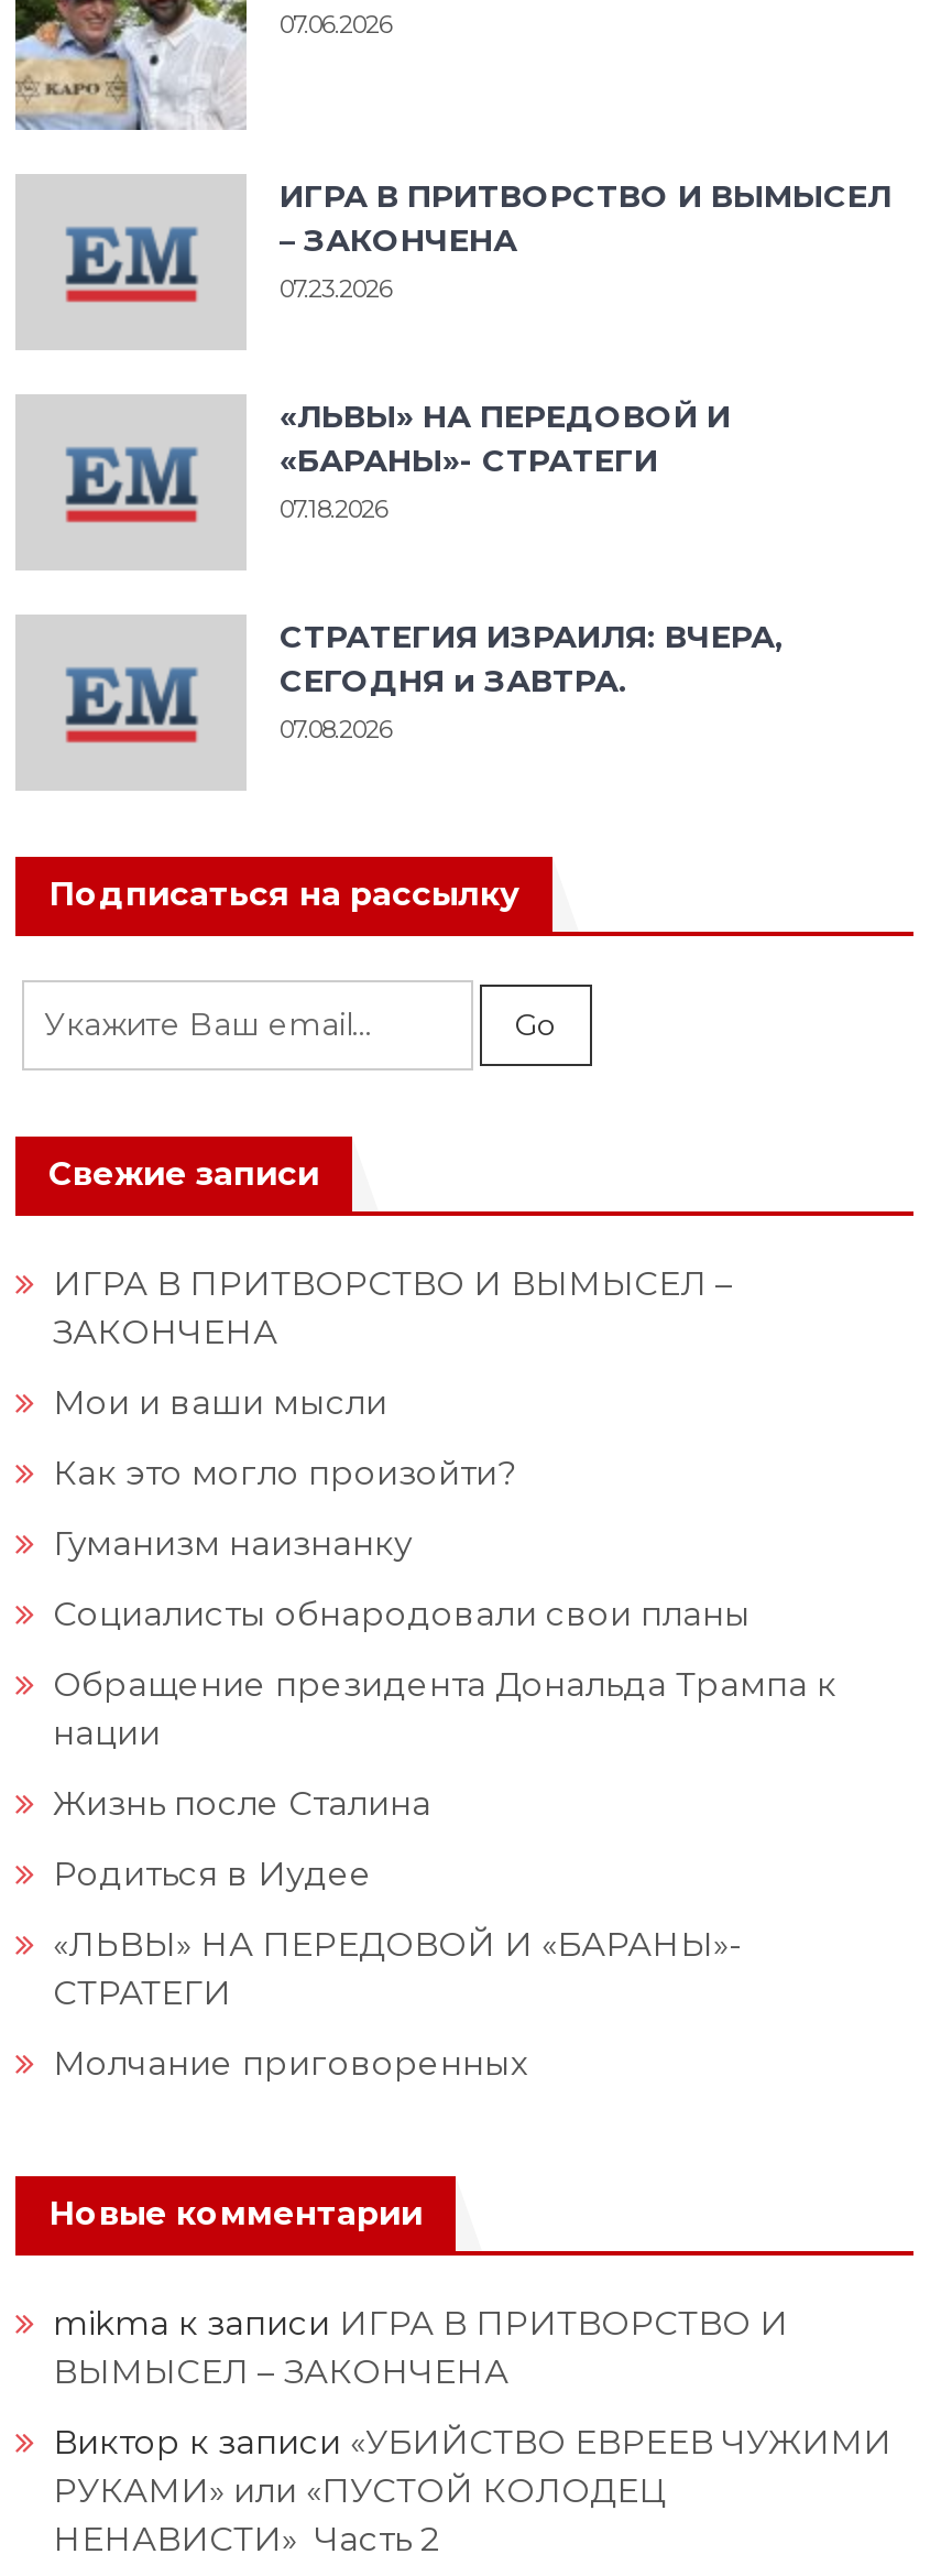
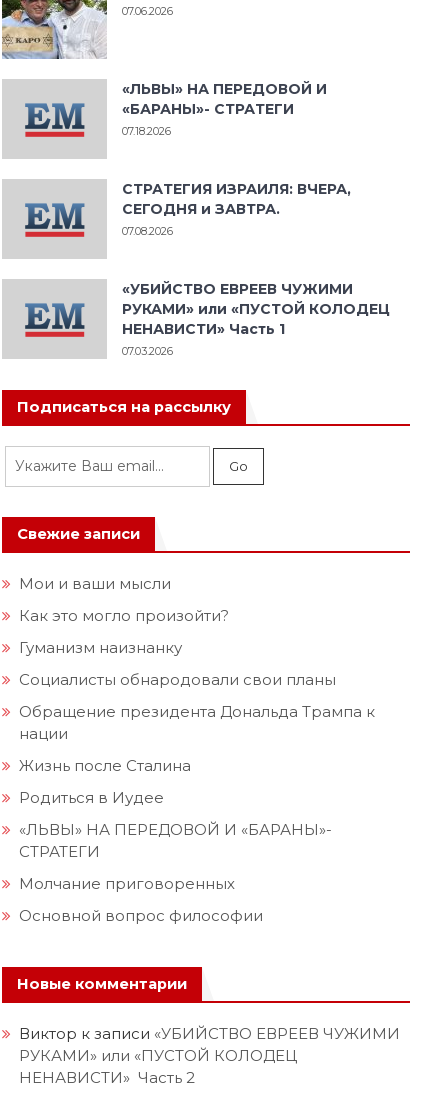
[280,176,891,303] ИГРА В ПРИТВОРСТВО И ВЫМЫСЕЛ | – ЗАКОНЧЕНА | 07.23.2026 -> none
moved [280,396,784,744] -> [122,80,351,238]: «ЛЬВЫ» НА ПЕРЕДОВОЙ И | «БАРАНЫ»- СТРАТЕГИ | 07.18.2026 | СТРАТЕГИЯ ИЗРАИЛЯ: ВЧЕРА, | СЕГОДНЯ и ЗАВТРА. | 07.08.2026
none -> [122,280,390,358] «УБИЙСТВО ЕВРЕЕВ ЧУЖИМИ | РУКАМИ» или «ПУСТОЙ КОЛОДЕЦ | НЕНАВИСТИ» Часть 1 | 07.03.2026
[53,1261,733,1352] ИГРА В ПРИТВОРСТВО И ВЫМЫСЕЛ – | ЗАКОНЧЕНА -> none
none -> [19,906,263,925] Основной вопрос философии
[53,2301,788,2391] mikma к записи ИГРА В ПРИТВОРСТВО И | ВЫМЫСЕЛ – ЗАКОНЧЕНА -> none

